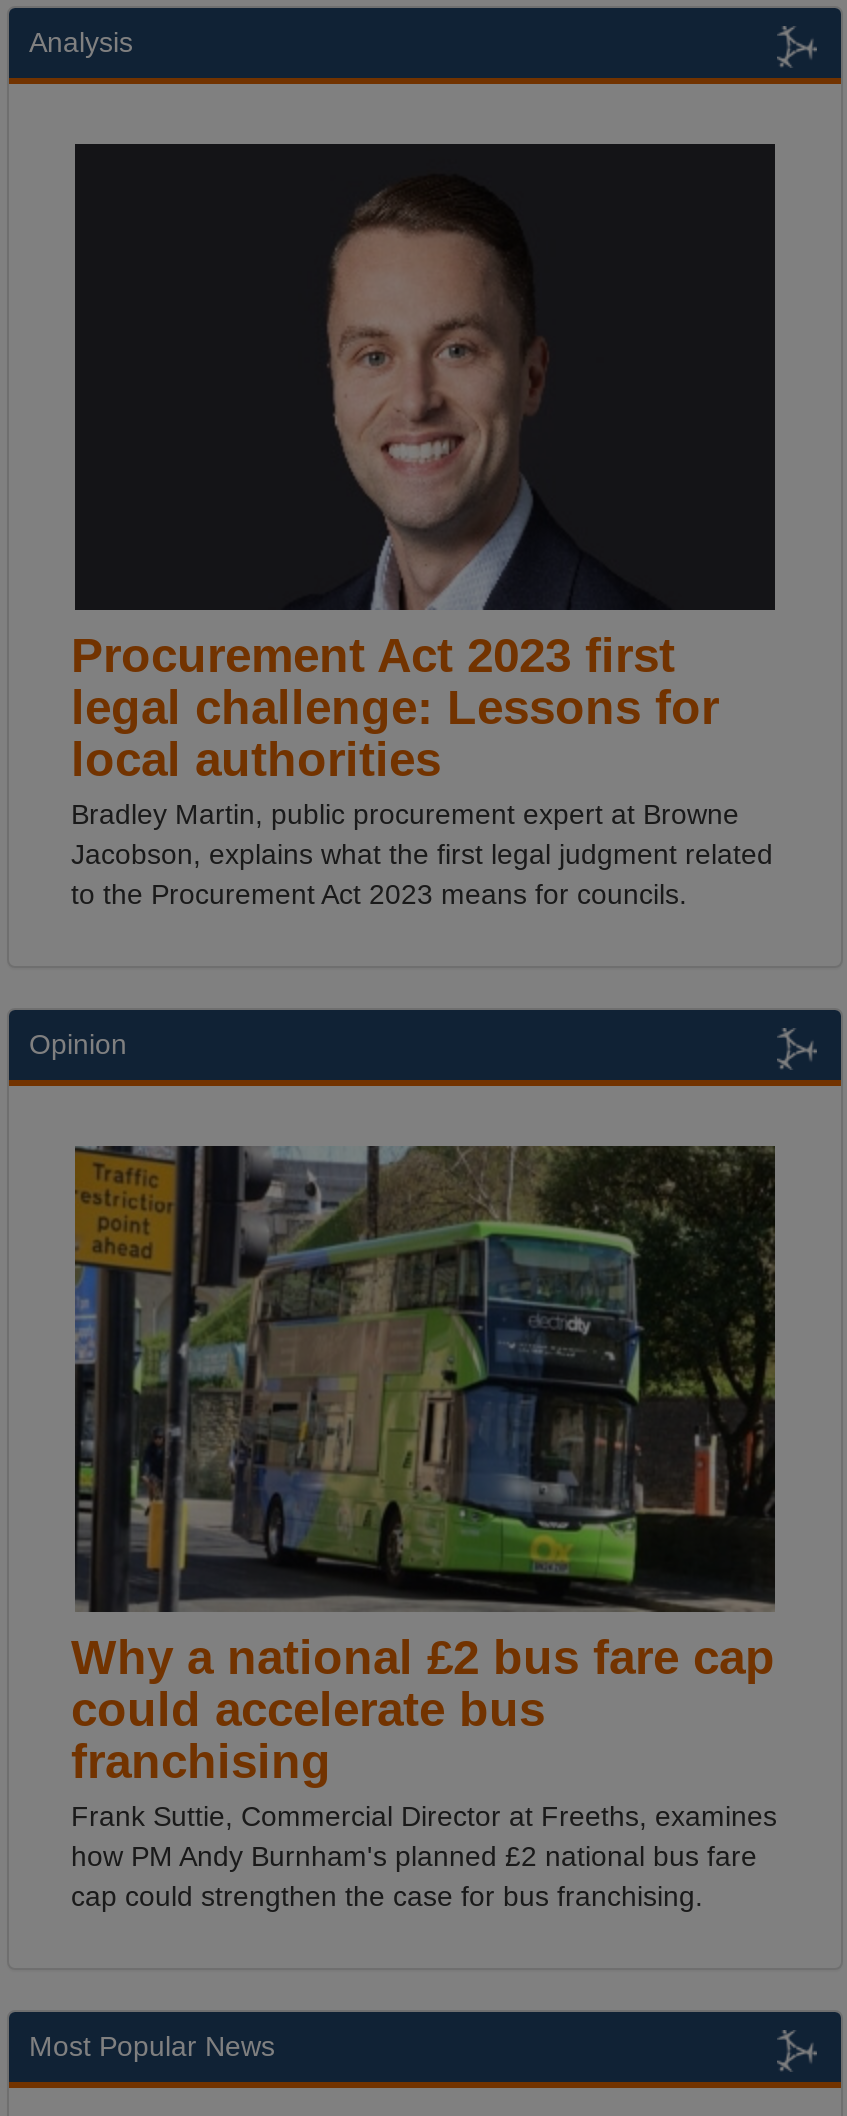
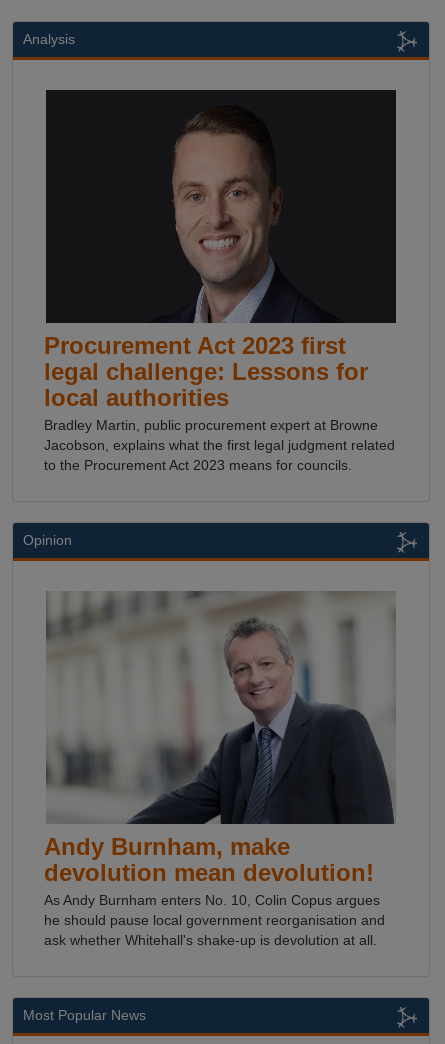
[71,1144,777,1912] [image] | Why a national £2 bus fare cap | could accelerate bus | franchising | Frank Suttie, Commercial Director at Freeths, examines | how PM Andy Burnham's planned £2 national bus fare | cap could strengthen the case for bus franchising. -> [44,590,396,948] [image] | Andy Burnham, make | devolution mean devolution! | As Andy Burnham enters No. 10, Colin Copus argues | he should pause local government reorganisation and | ask whether Whitehall's shake-up is devolution at all.

